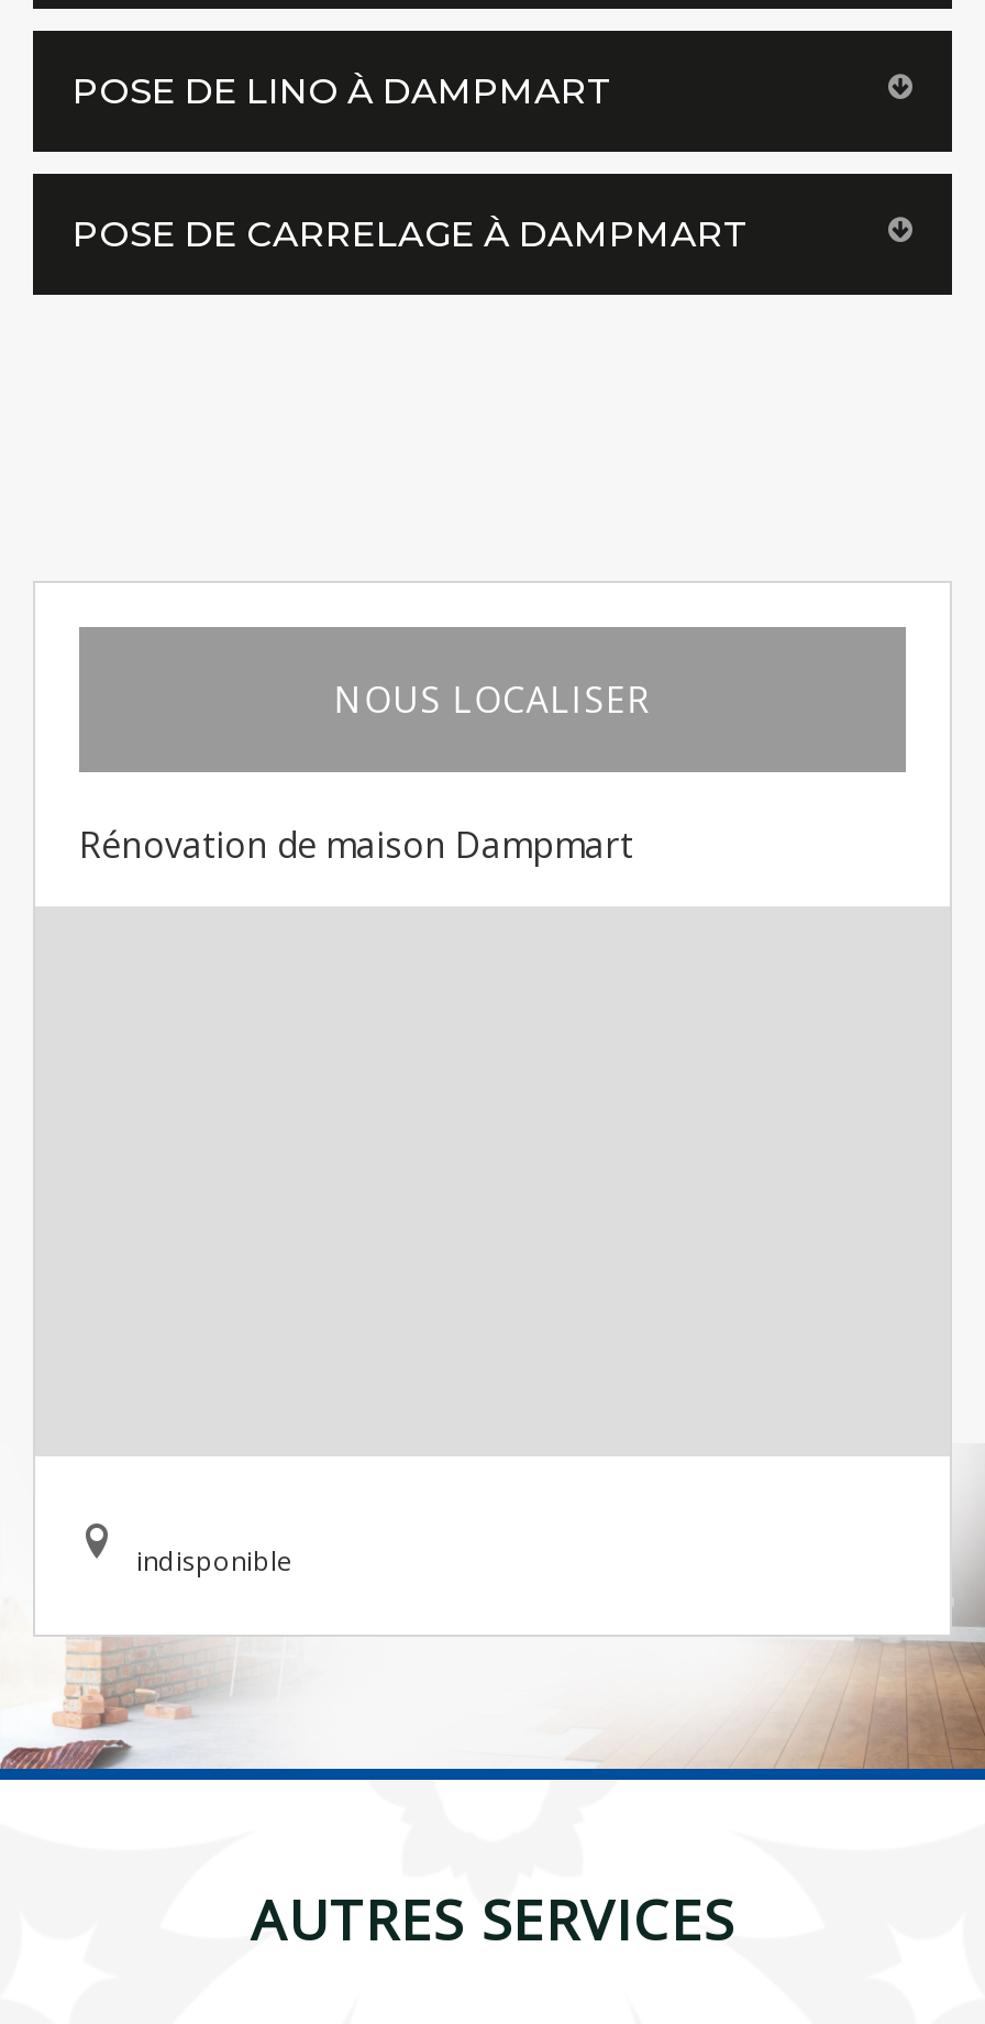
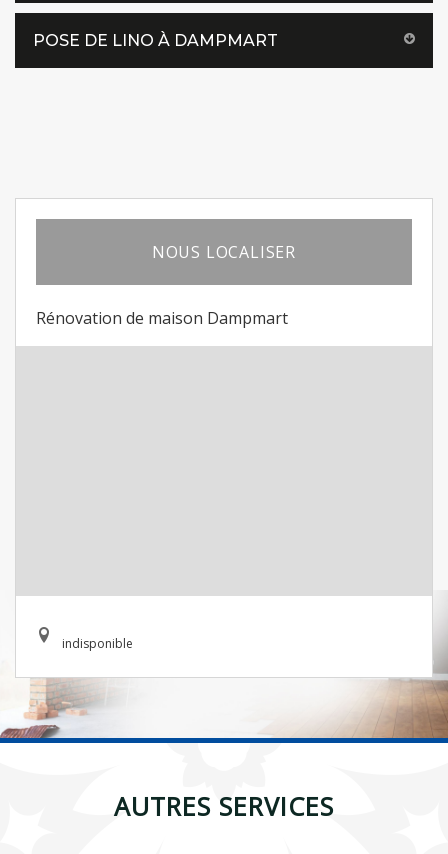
[73,213,748,255] POSE DE CARRELAGE À DAMPMART -> none

